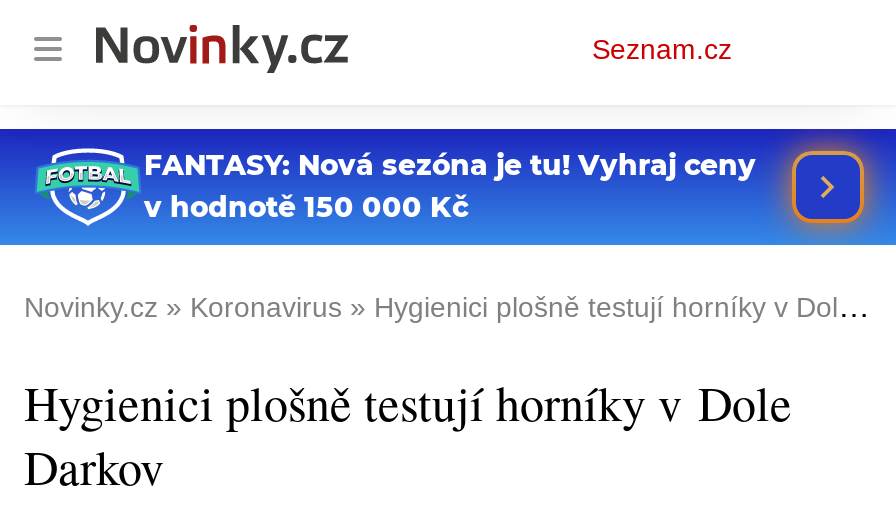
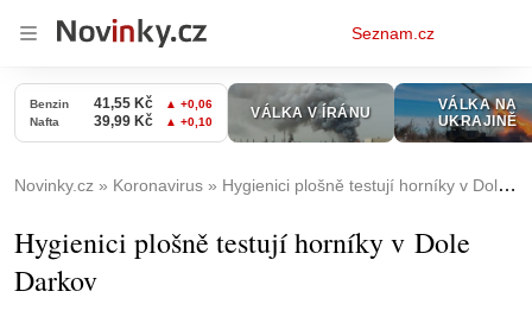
[6,127,890,247] [image] -> [4,81,528,148] [image]

